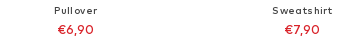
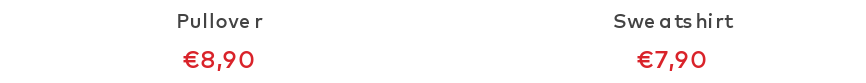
[57,22,94,37] €6,90 -> [182,44,256,74] €8,90

